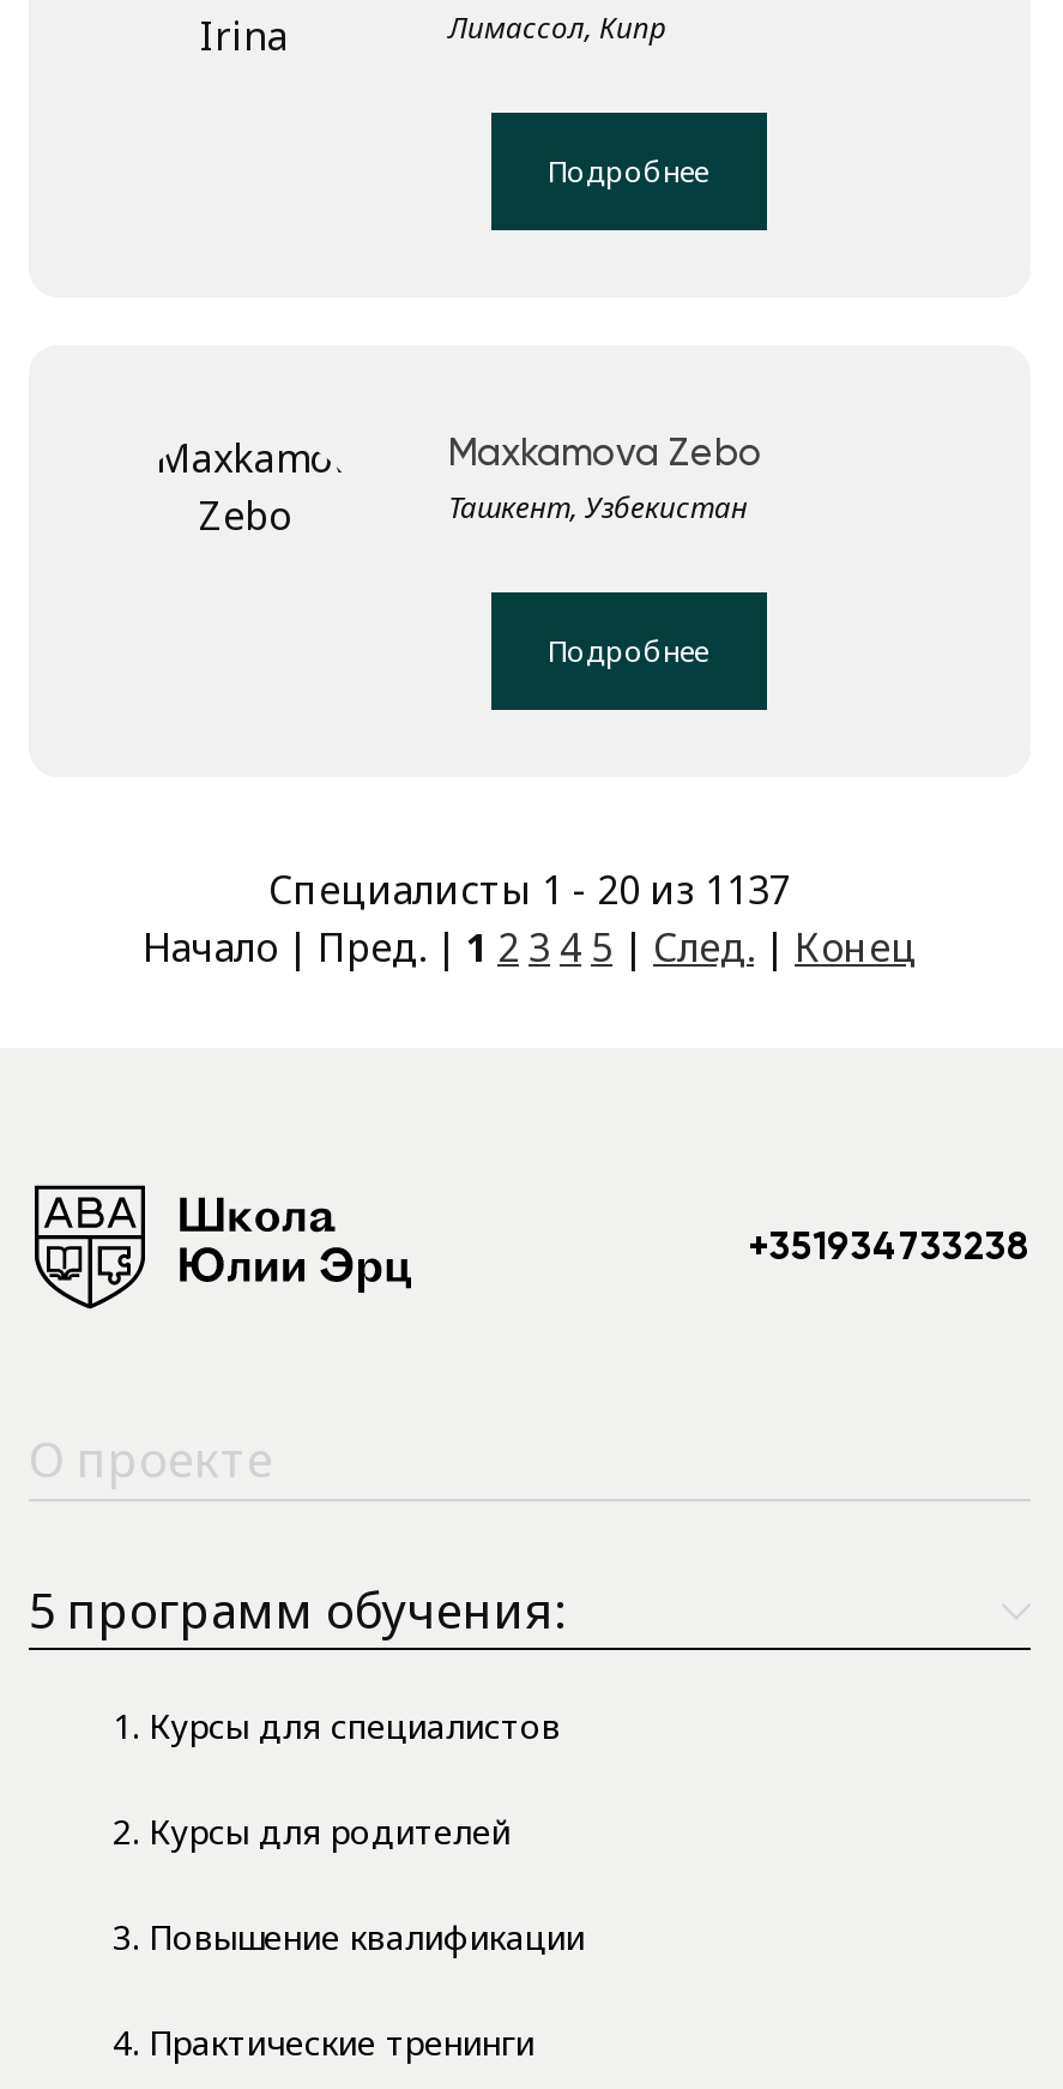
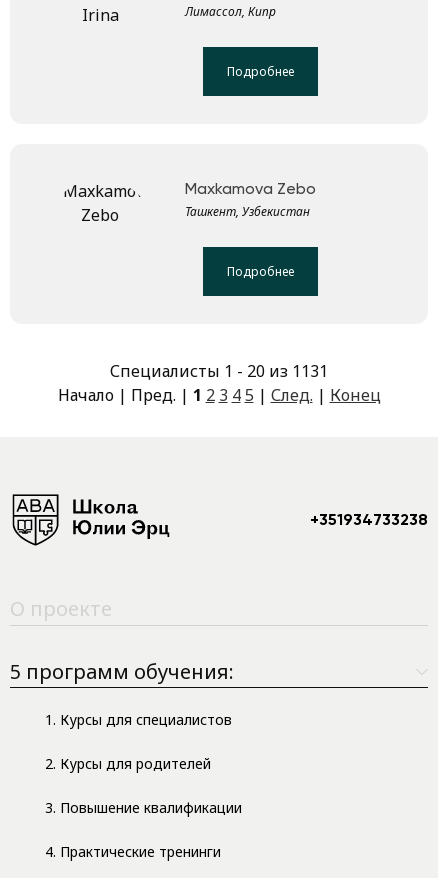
[268,863,791,916] Специалисты 1 - 20 из 1137 -> [110,360,328,382] Специалисты 1 - 20 из 1131

